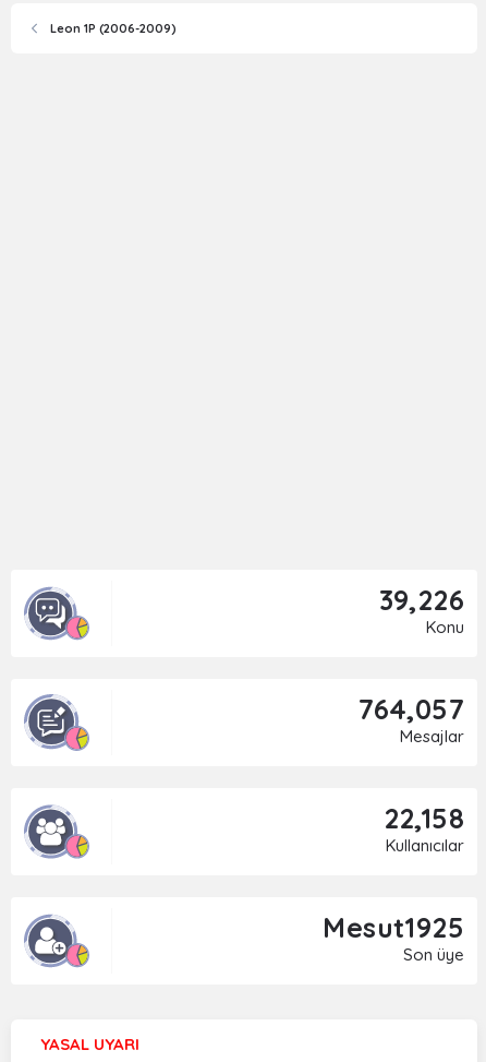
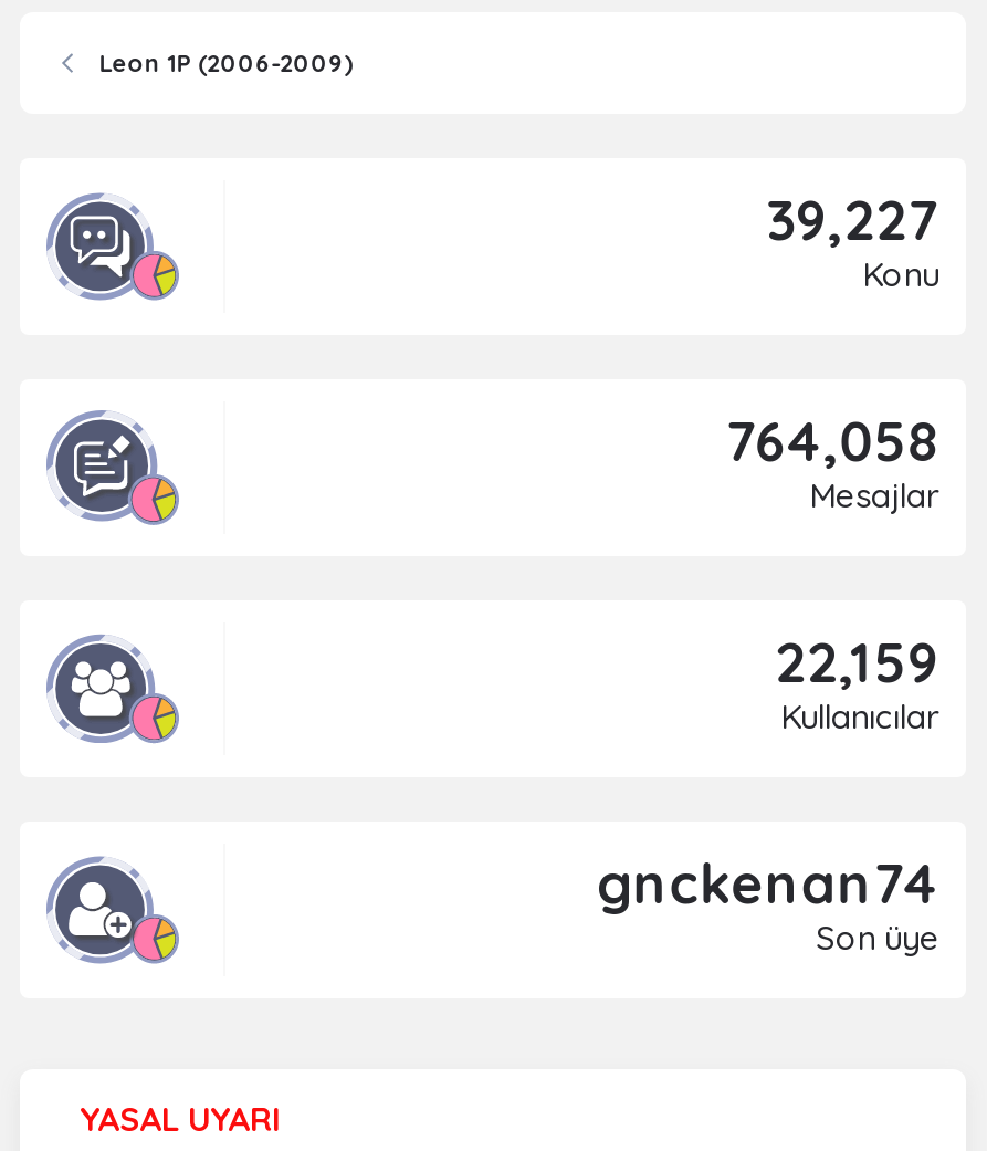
[379,582,464,616] 39,226 -> [766,185,939,253] 39,227
[359,691,464,725] 764,057 -> [725,406,939,474] 764,058
[383,801,464,834] 22,158 -> [775,627,939,695] 22,159
[323,910,464,944] Mesut1925 -> [597,848,939,917] gnckenan74

